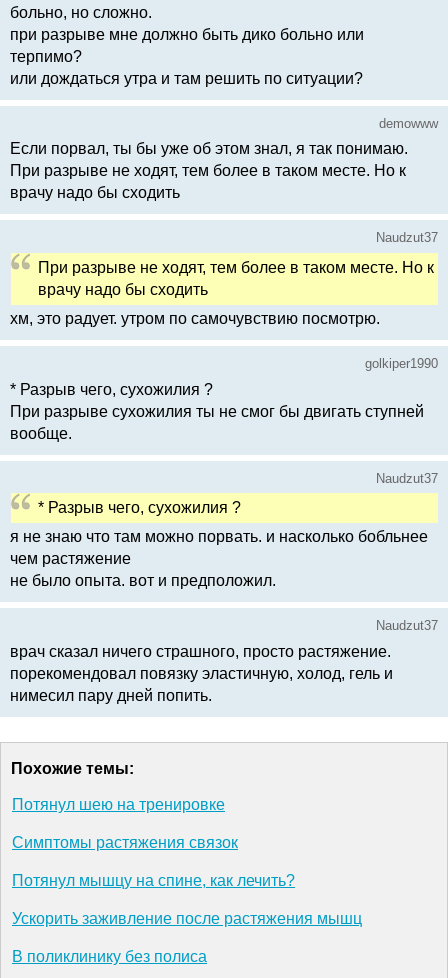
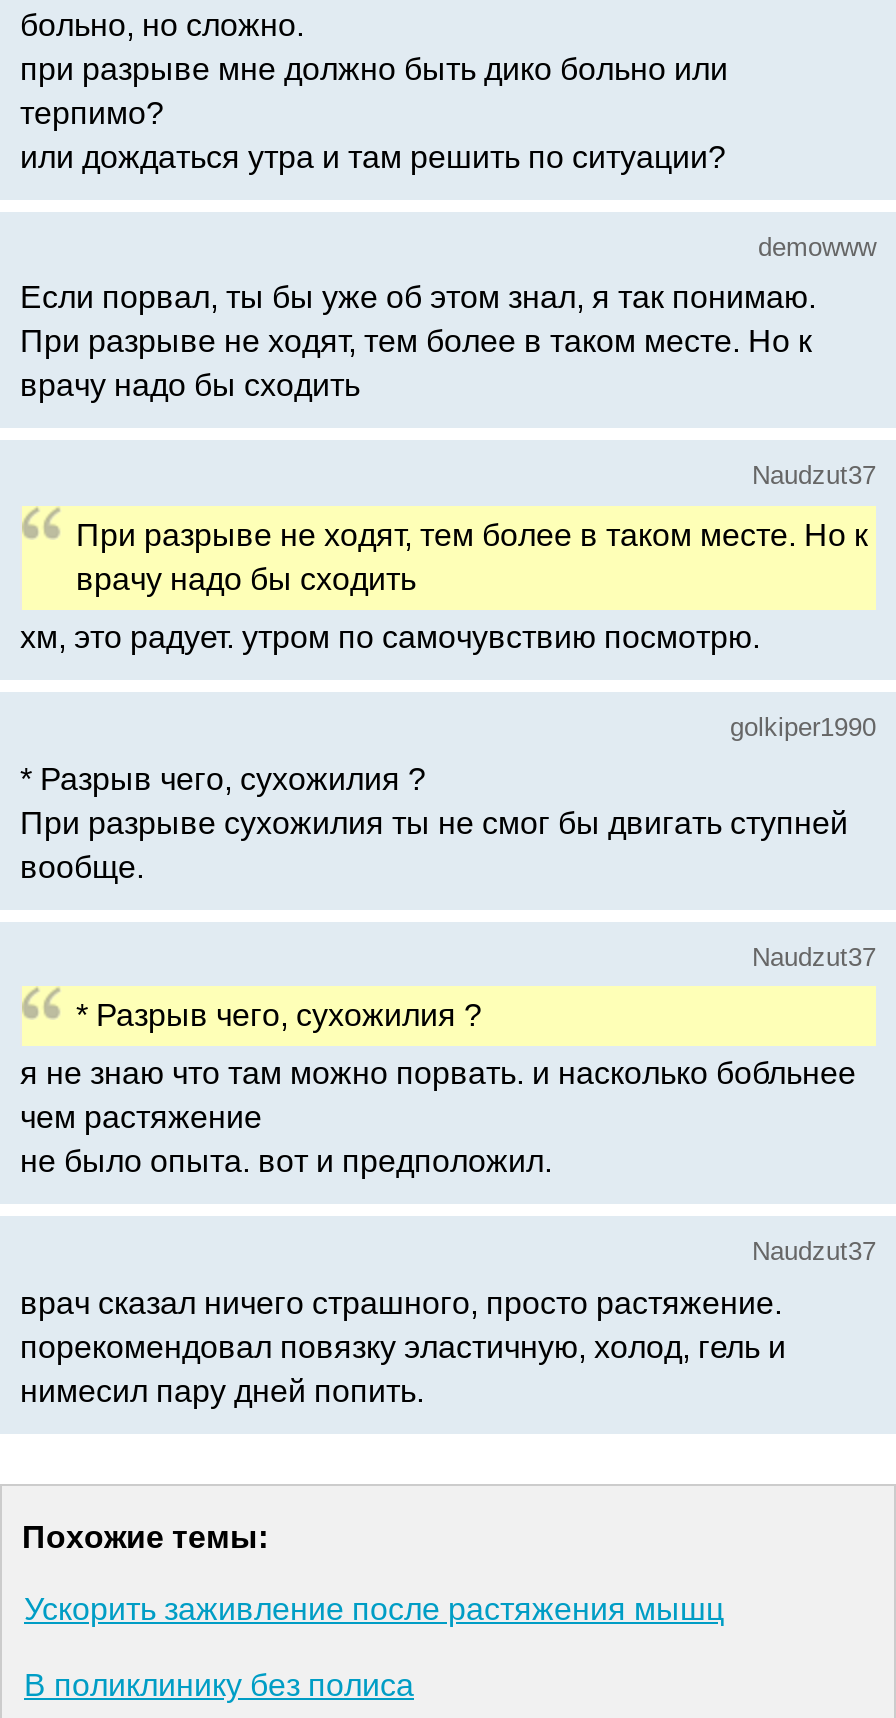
[12,796,295,889] Потянул шею на тренировке | Симптомы растяжения связок | Потянул мышцу на спине, как лечить? -> none

